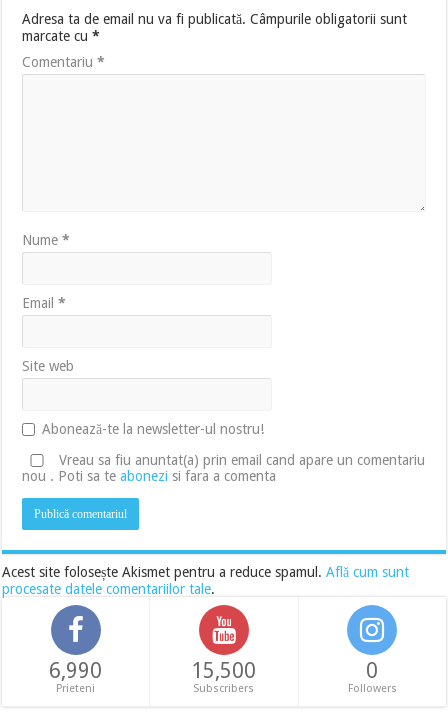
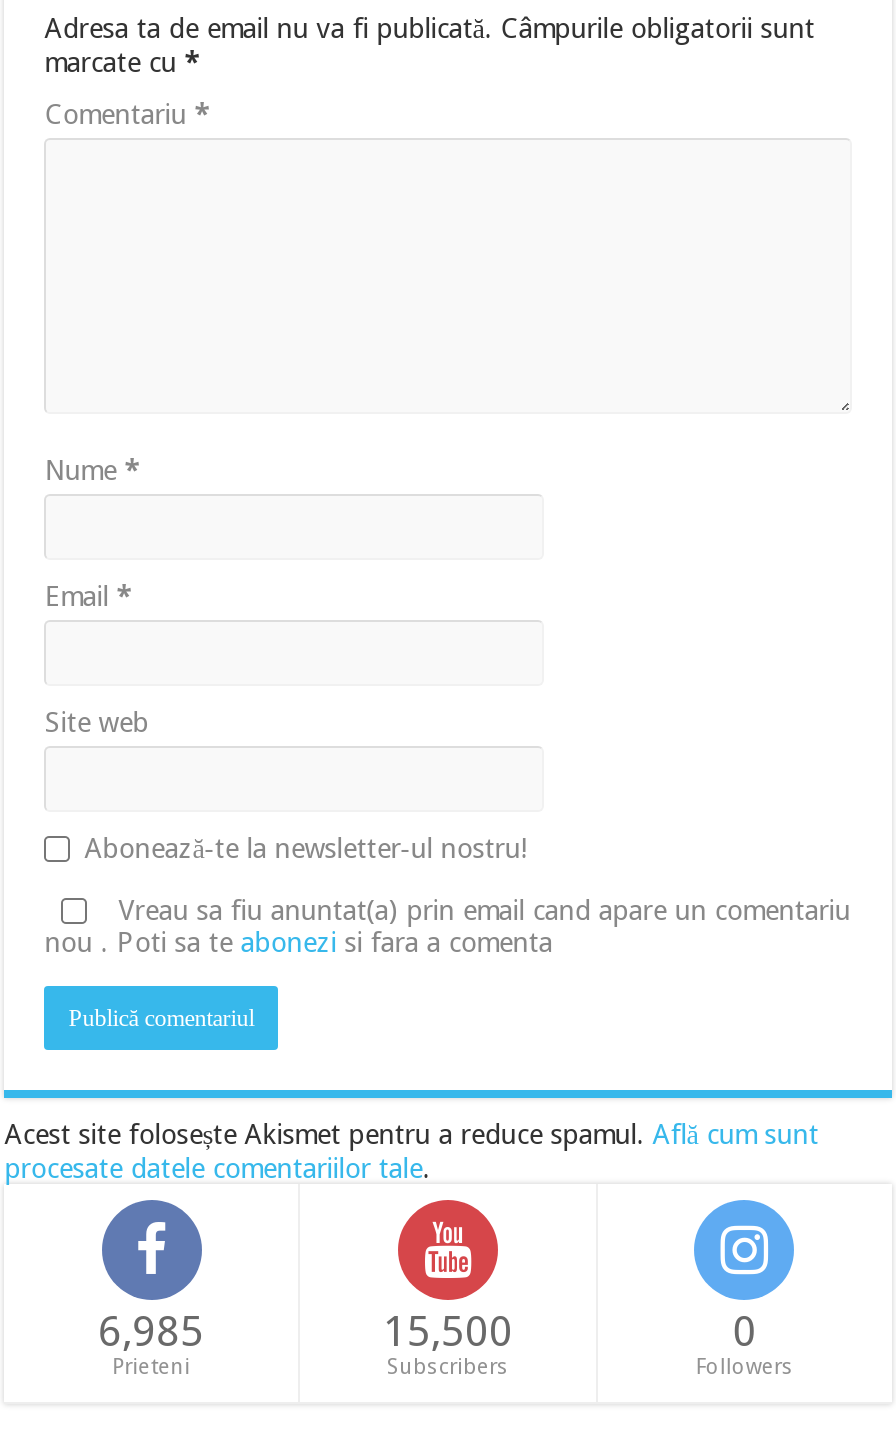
[49,658,102,683] 6,990 -> [98,1306,204,1356] 6,985

